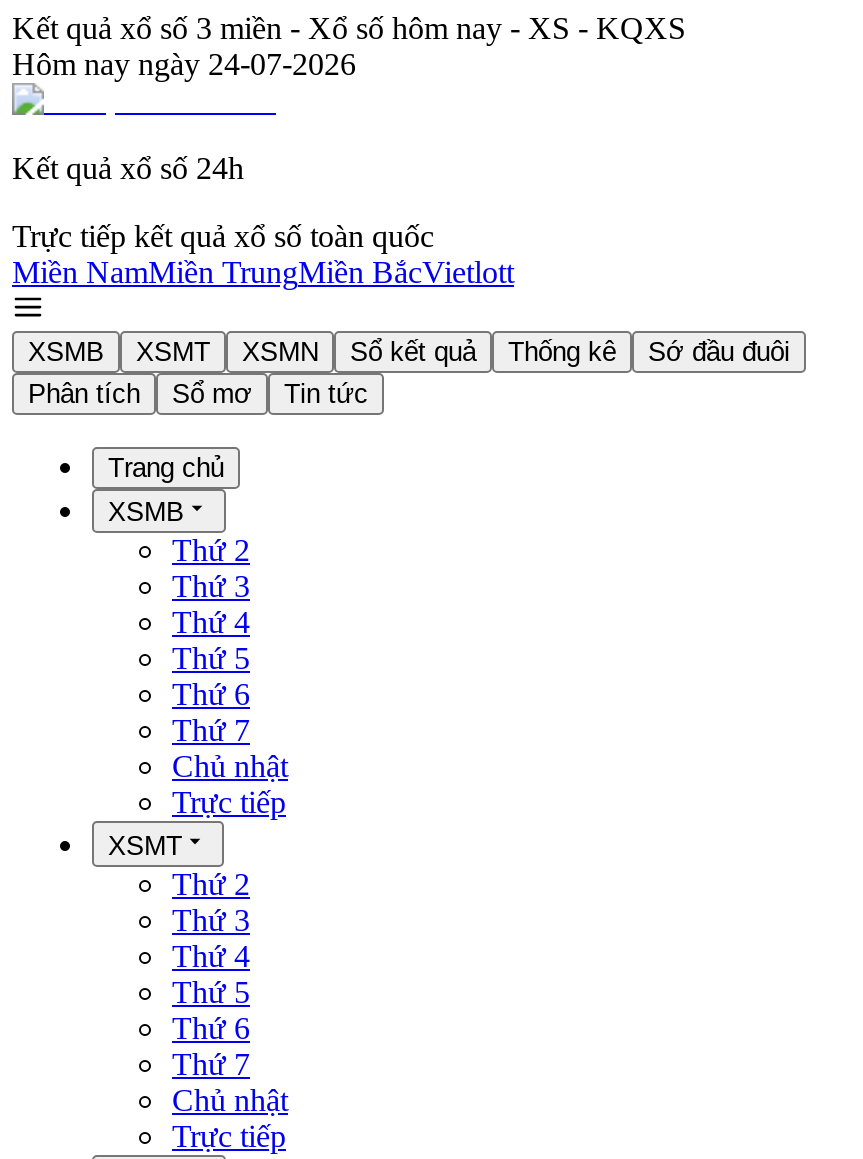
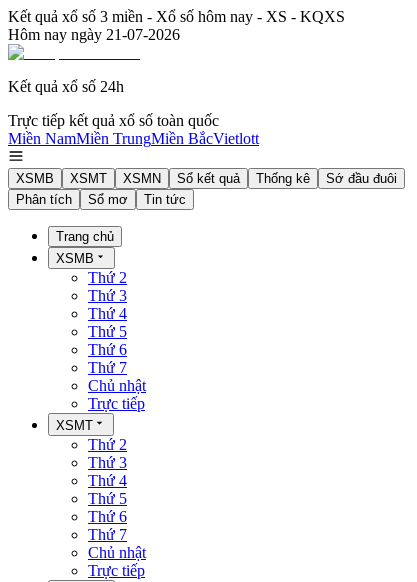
[12,47,356,81] Hôm nay ngày 24-07-2026 -> [8,26,180,43] Hôm nay ngày 21-07-2026

